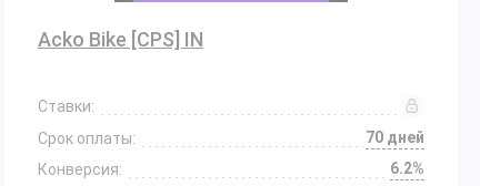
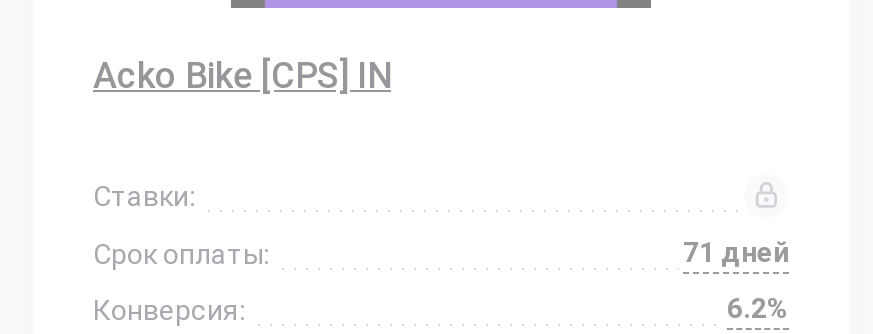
[366,128,424,146] 70 дней -> [683,236,789,268] 71 дней

